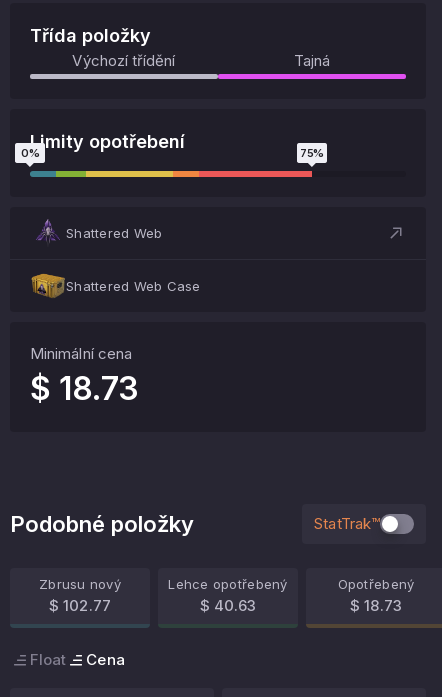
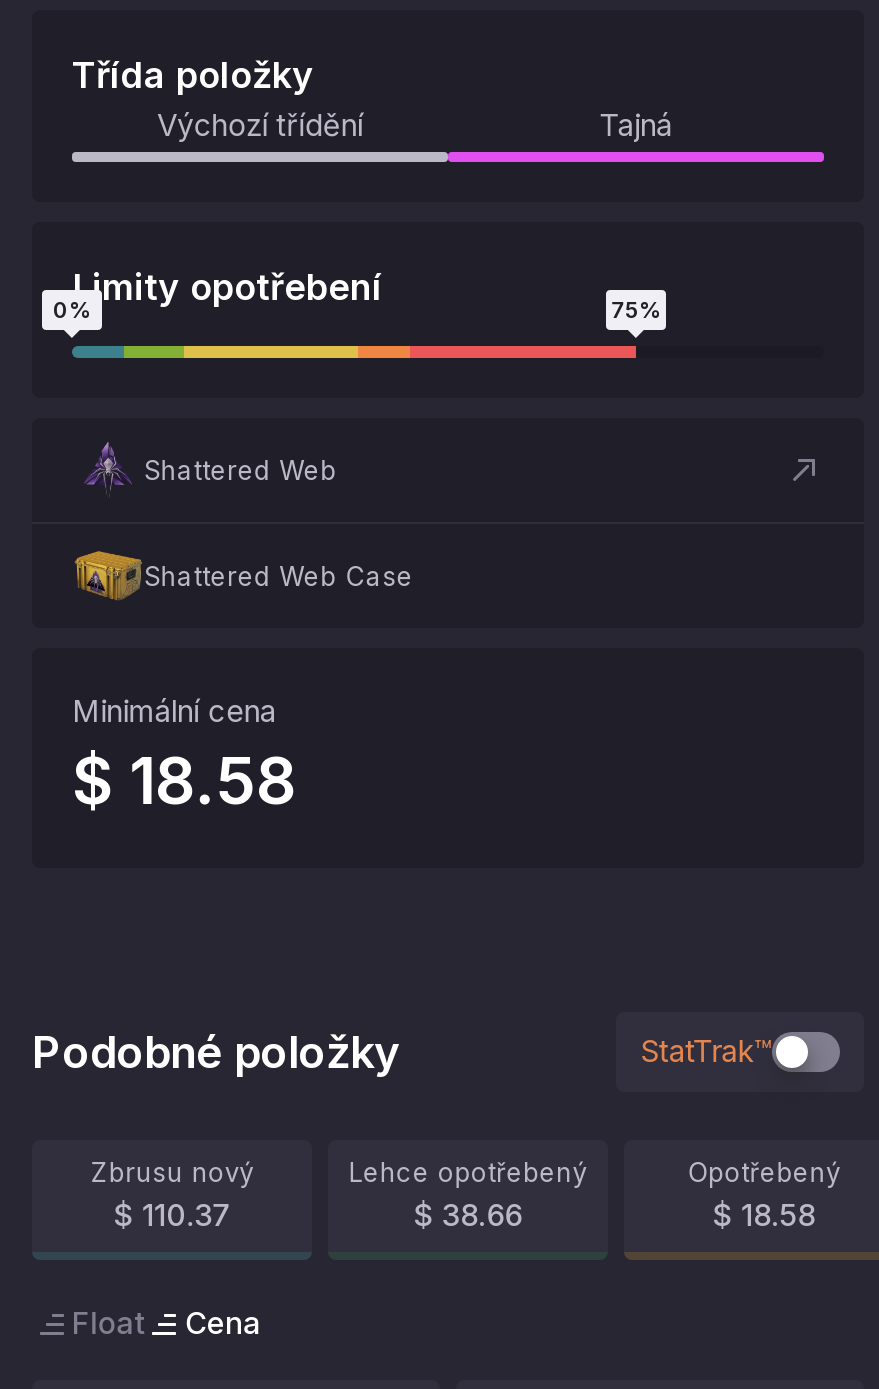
[30,369,139,408] $ 18.73 -> [72,742,298,820] $ 18.58
[49,596,111,615] $ 102.77 -> [113,1196,231,1234] $ 110.37
[200,596,256,615] $ 40.63 -> [413,1196,523,1234] $ 38.66
[350,596,402,615] $ 18.73 -> [712,1196,816,1234] $ 18.58

